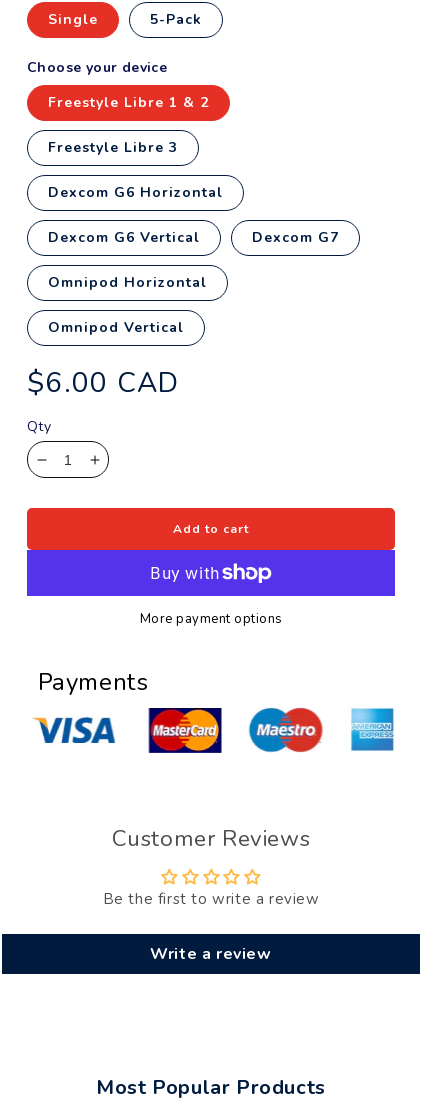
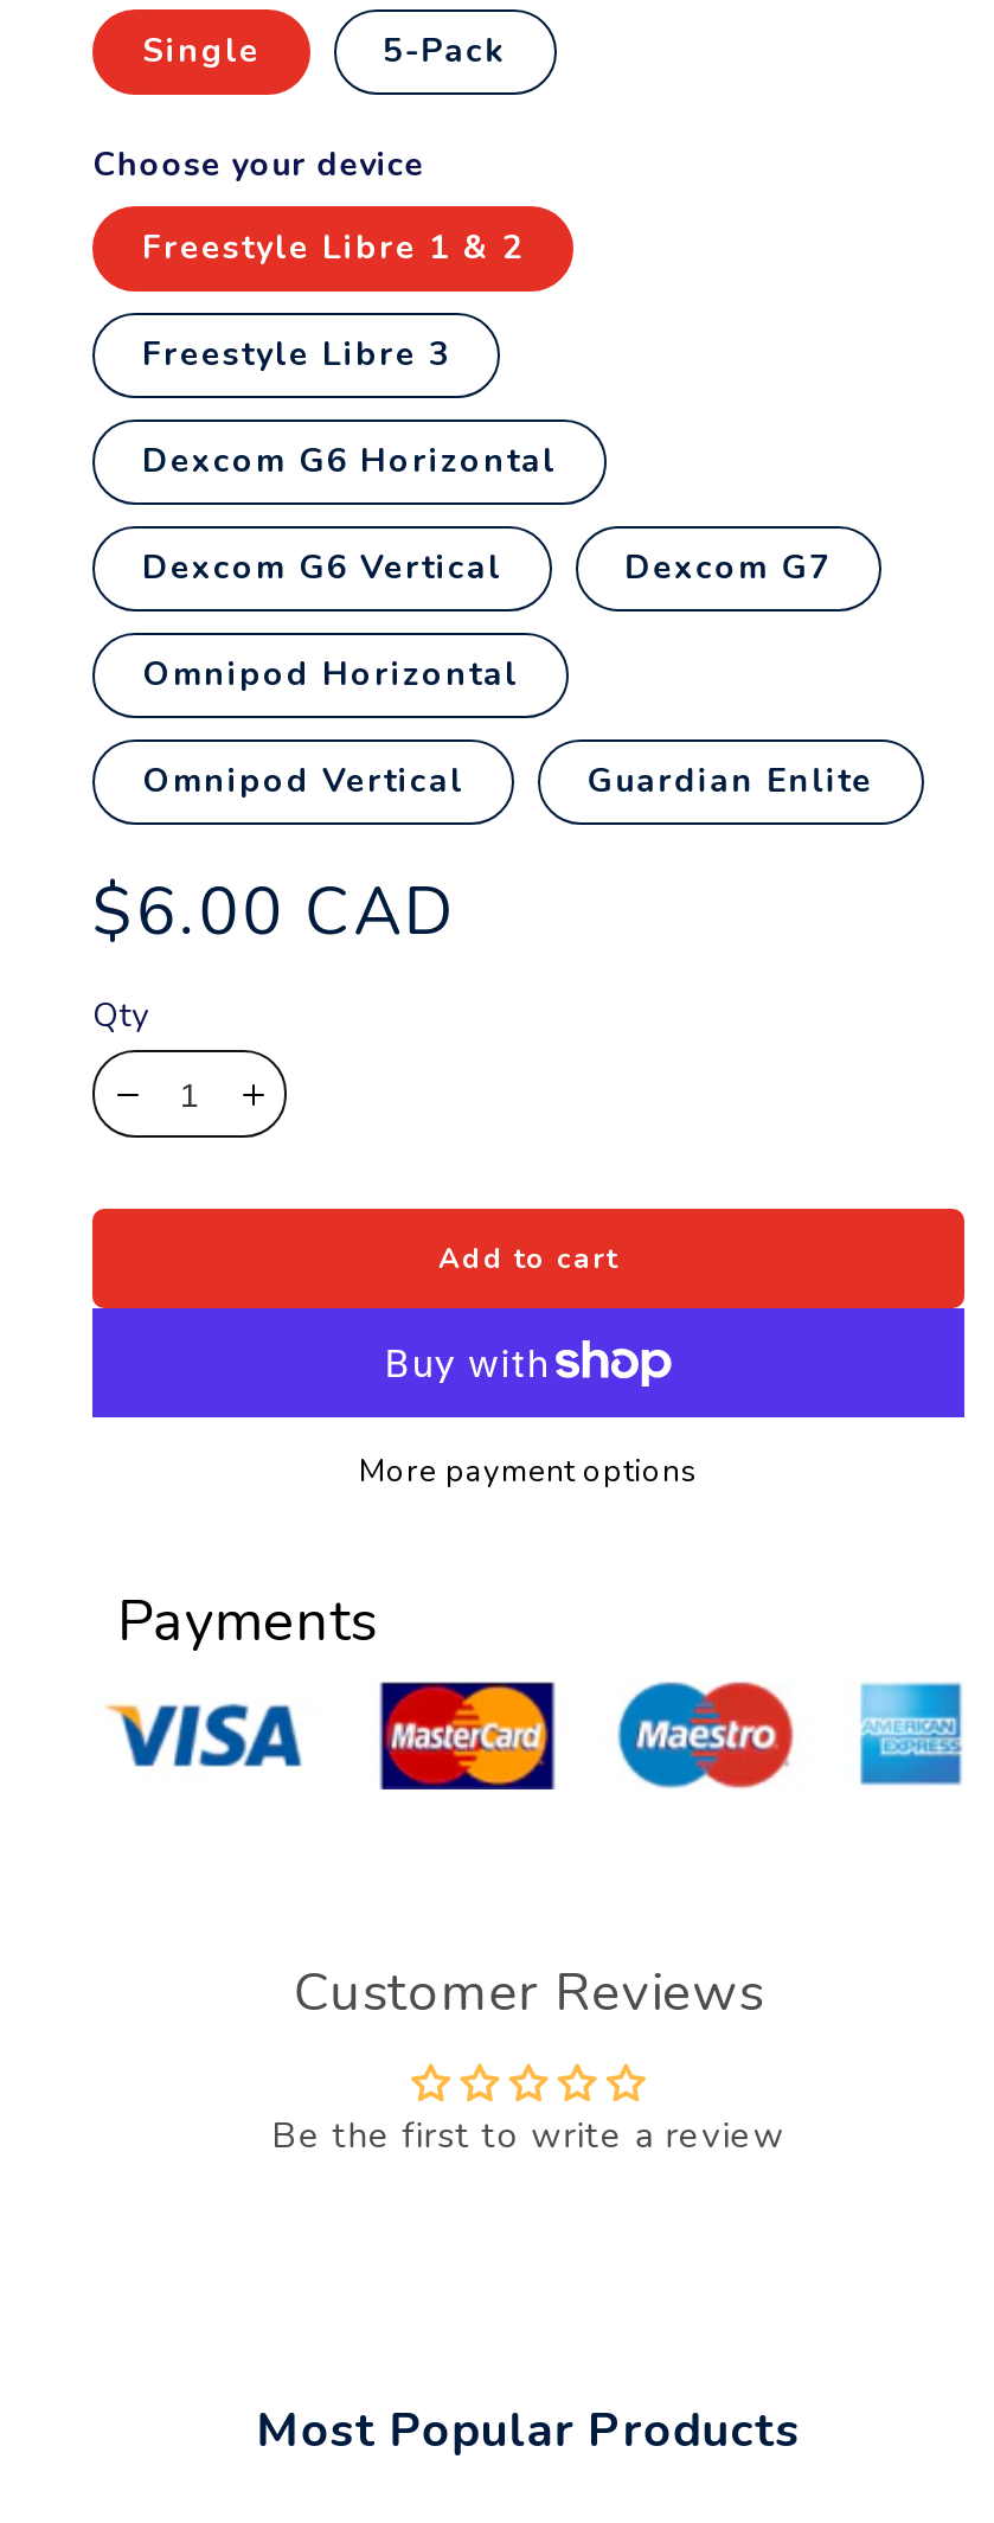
none -> [587,759,873,804] Guardian Enlite
[150,943,272,965] Write a review -> none

